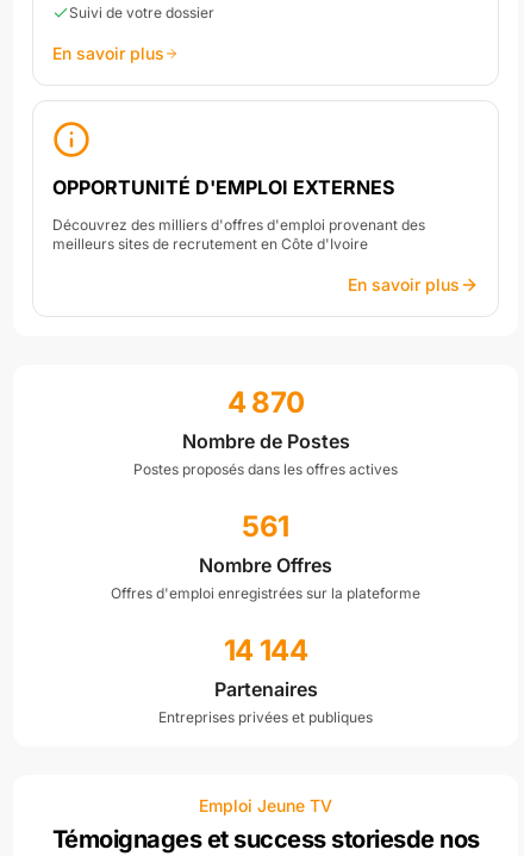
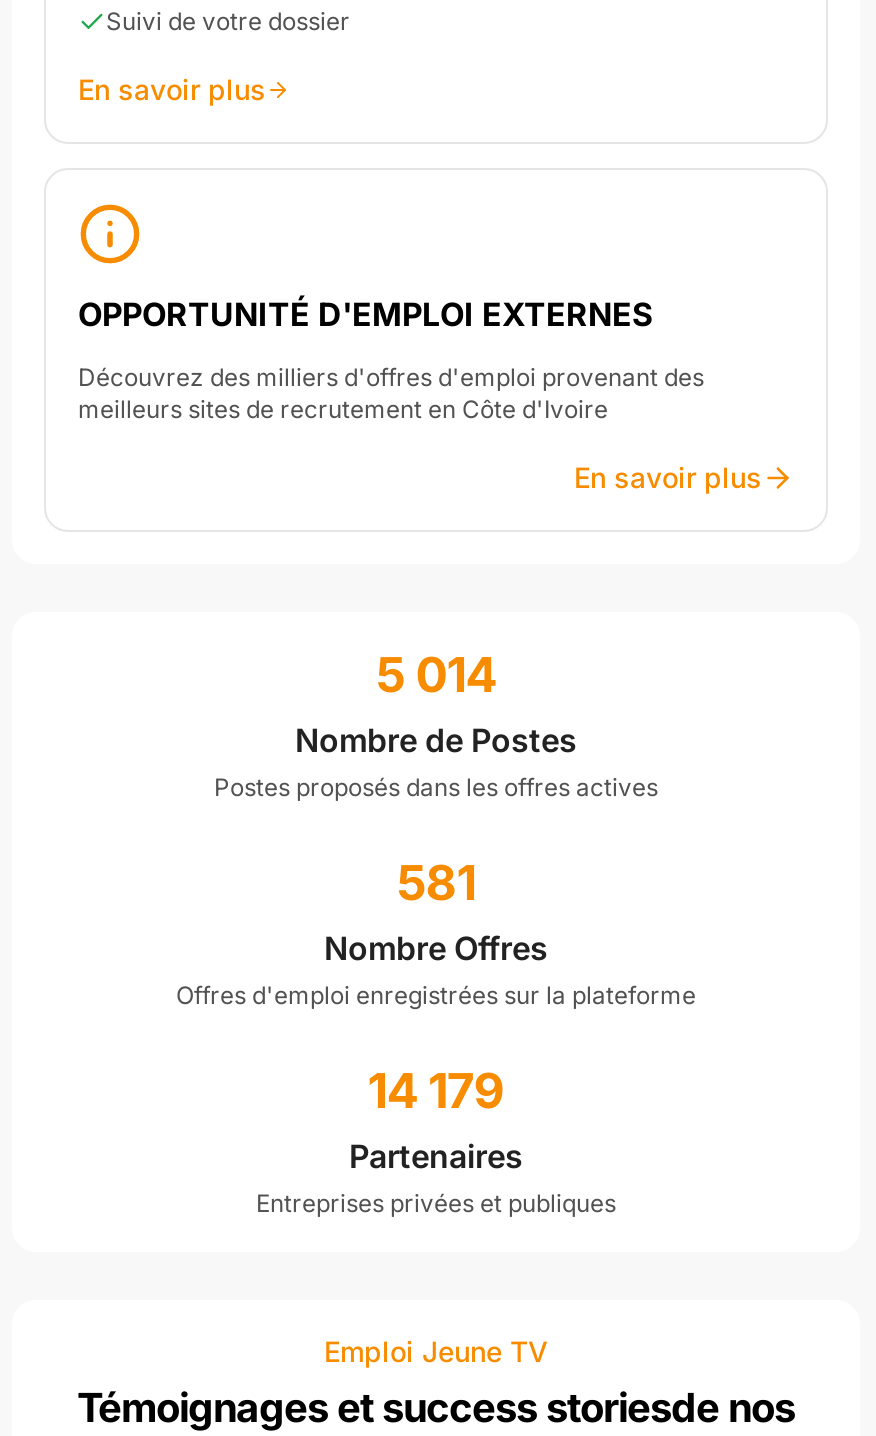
[227,385,304,420] 4 870 -> [376,646,496,704] 5 014
[242,509,289,544] 561 -> [397,854,475,912] 581
[224,633,307,668] 14 144 -> [368,1062,504,1120] 14 179

